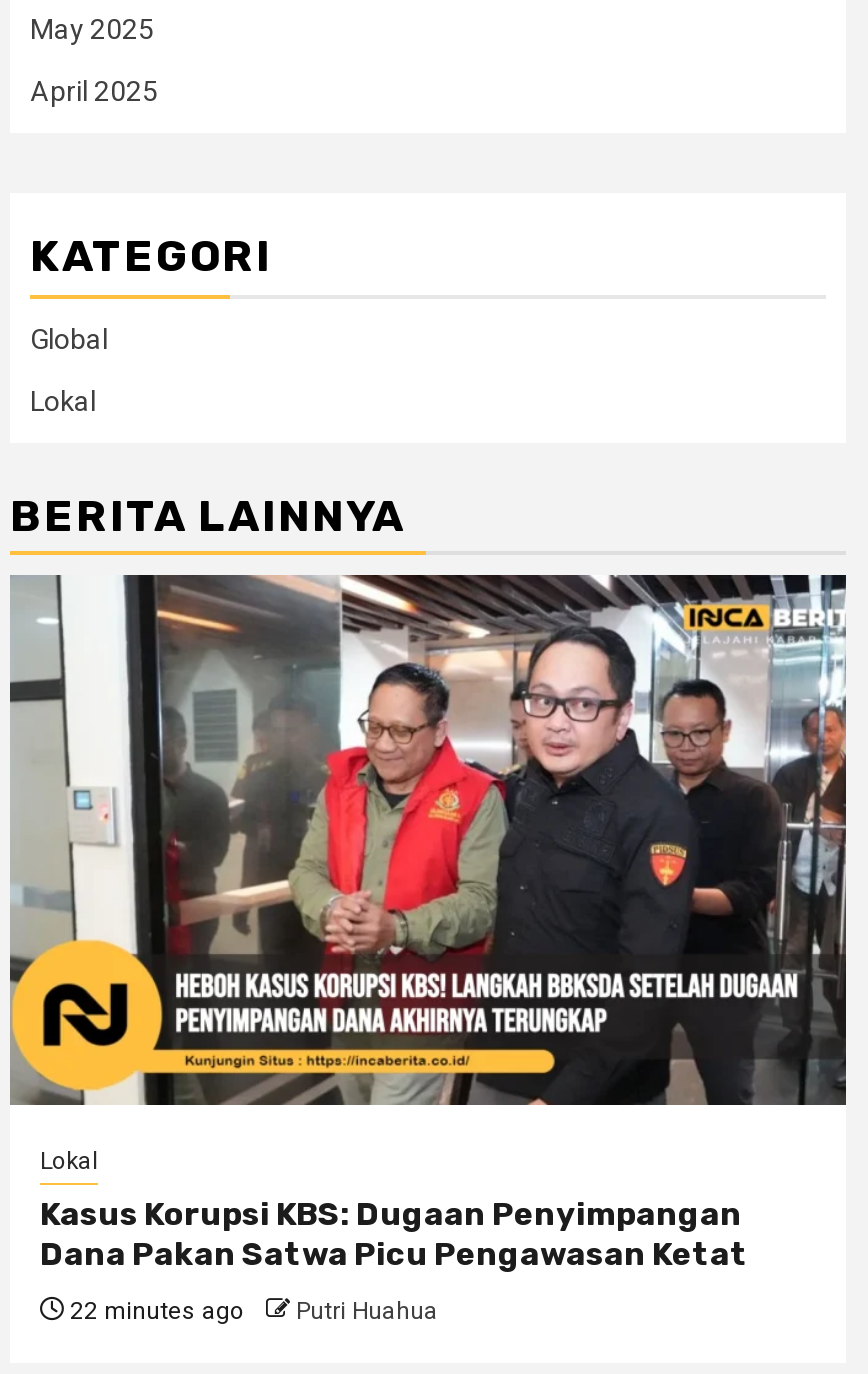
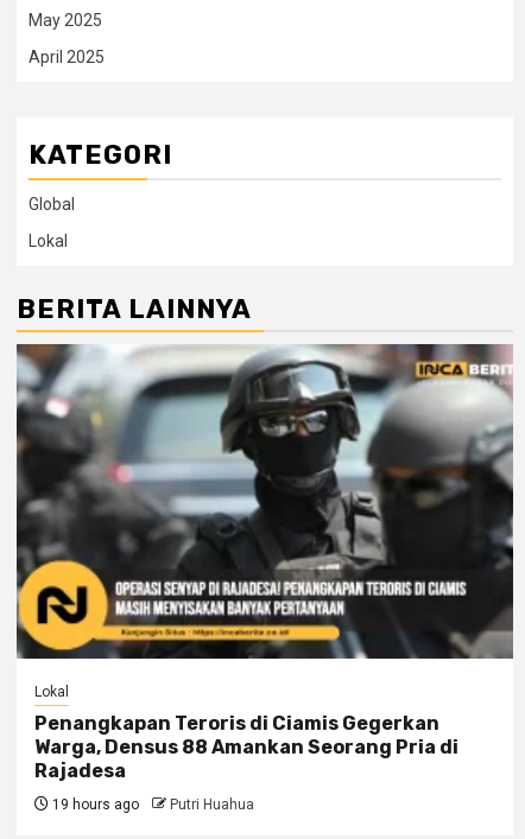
[10,573,848,1107] [image] -> [15,343,514,660] [image]
[40,1195,748,1273] Kasus Korupsi KBS: Dugaan Penyimpangan | Dana Pakan Satwa Picu Pengawasan Ketat -> [34,712,458,782] Penangkapan Teroris di Ciamis Gegerkan | Warga, Densus 88 Amankan Seorang Pria di | Rajadesa
[64,1297,438,1325] 22 minutes ago Putri Huahua -> [49,796,254,813] 19 hours ago Putri Huahua

